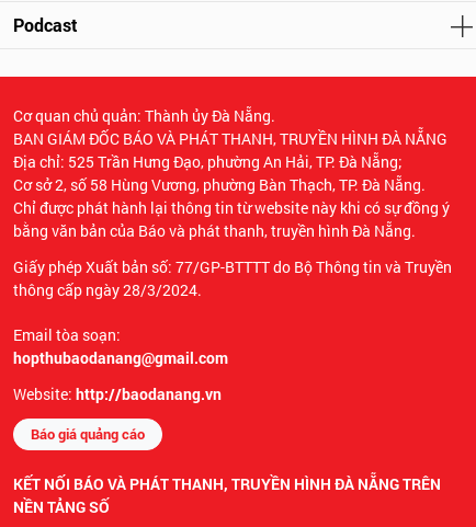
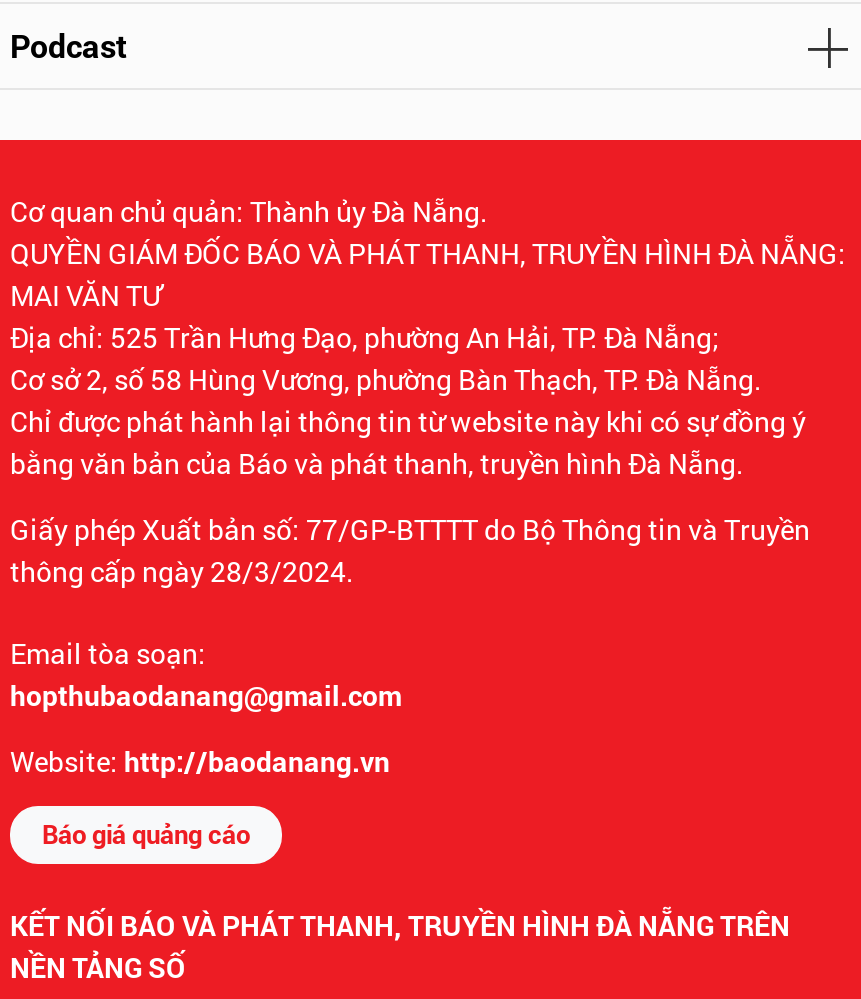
[13,129,447,149] BAN GIÁM ĐỐC BÁO VÀ PHÁT THANH, TRUYỀN HÌNH ĐÀ NẴNG -> [10,235,846,315] QUYỀN GIÁM ĐỐC BÁO VÀ PHÁT THANH, TRUYỀN HÌNH ĐÀ NẴNG: | MAI VĂN TƯ

